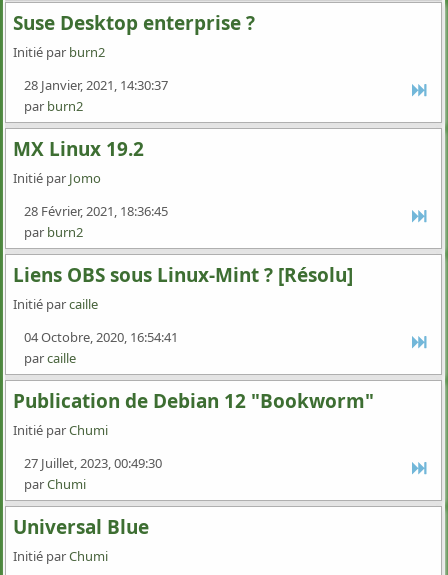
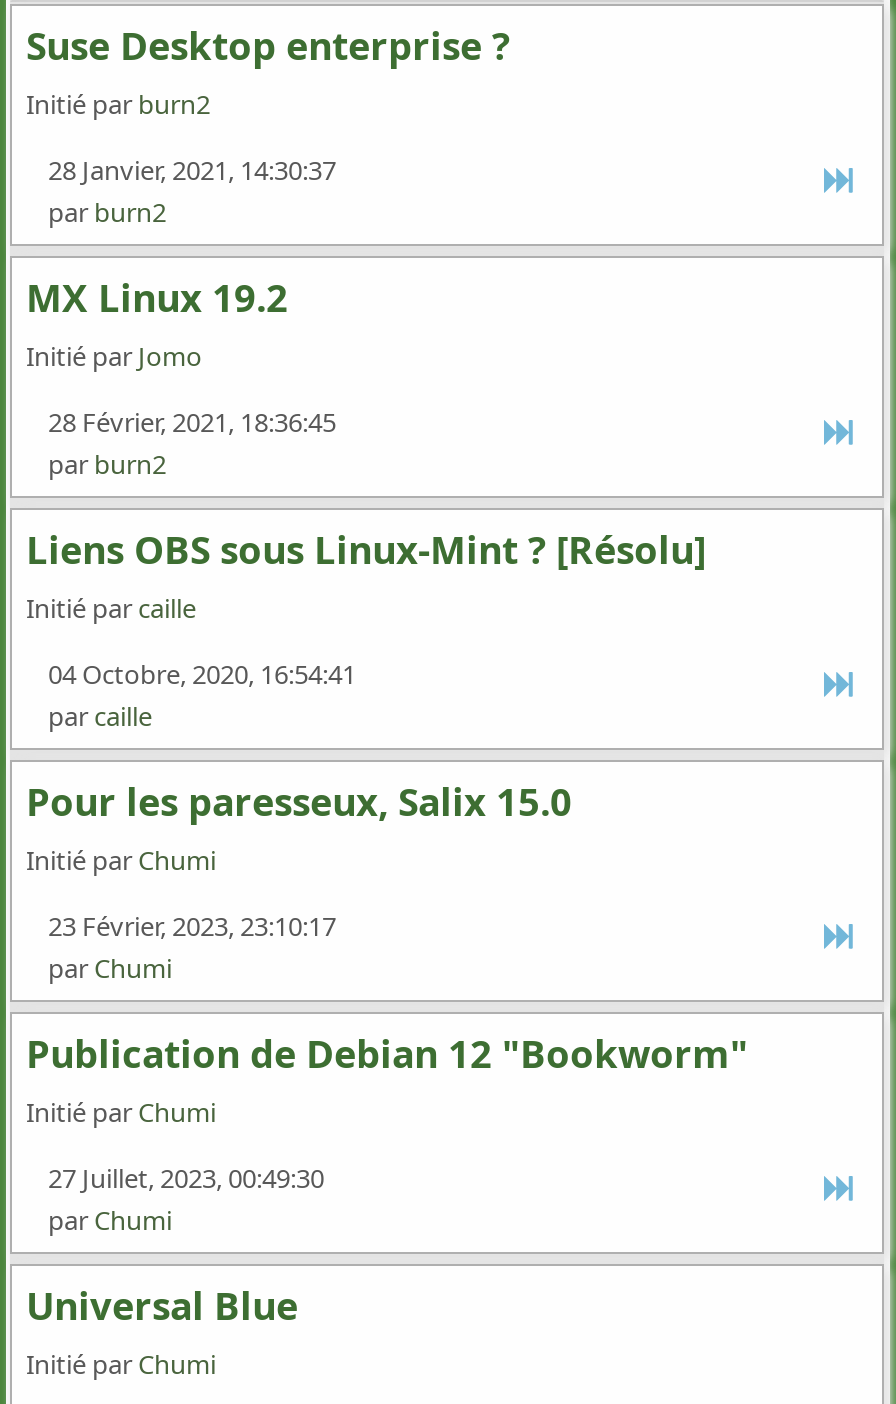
none -> [26,777,572,987] Pour les paresseux, Salix 15.0 | Initié par Chumi | 23 Février, 2023, 23:10:17 | par Chumi

